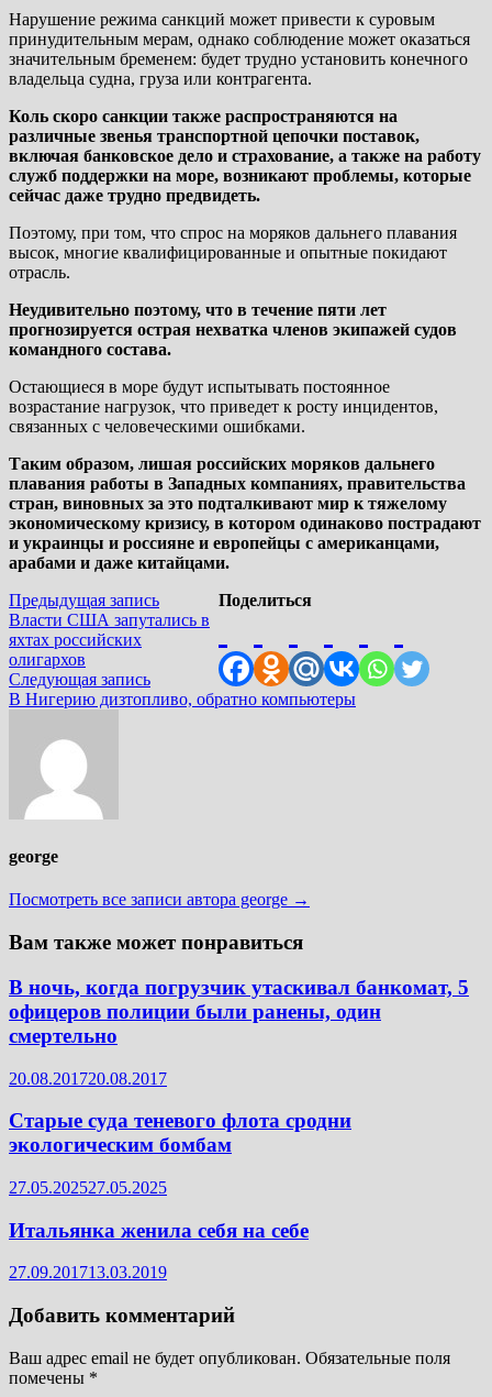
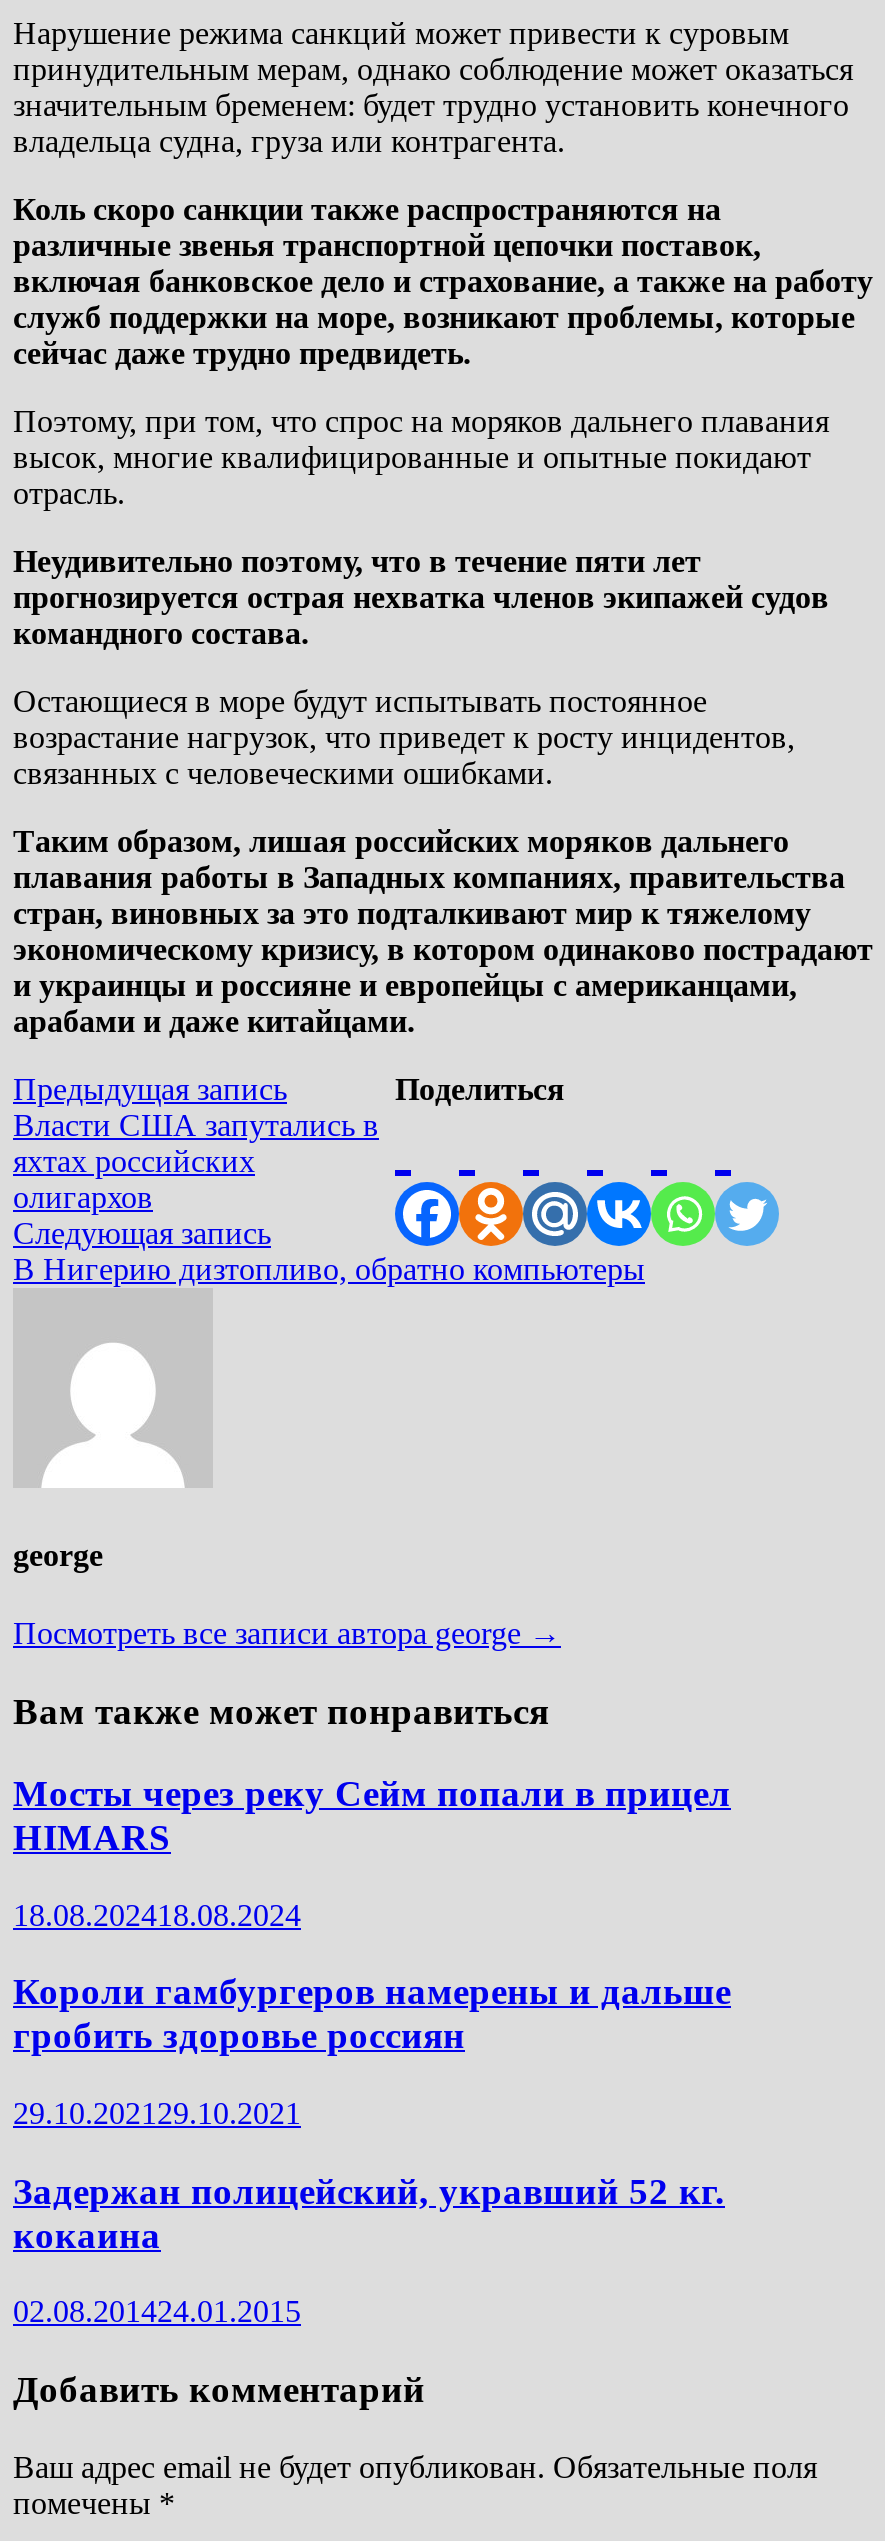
[9,975,469,1047] В ночь, когда погрузчик утаскивал банкомат, 5 | офицеров полиции были ранены, один | смертельно -> [13,1772,731,1858] Мосты через реку Сейм попали в прицел | HIMARS
[9,1069,167,1087] 20.08.201720.08.2017 -> [13,1897,301,1931] 18.08.202418.08.2024
[9,1109,351,1156] Старые суда теневого флота сродни | экологическим бомбам -> [13,1970,731,2056] Короли гамбургеров намерены и дальше | гробить здоровье россиян
[9,1178,167,1197] 27.05.2025 27.05.2025 -> [13,2096,301,2130] 29.10.2021 29.10.2021
[9,1218,309,1242] Итальянка женила себя на себе -> [13,2169,725,2255] Задержан полицейский, укравший 52 кг. | кокаина
[9,1263,167,1282] 27.09.201713.03.2019 -> [13,2295,301,2329] 02.08.201424.01.2015

